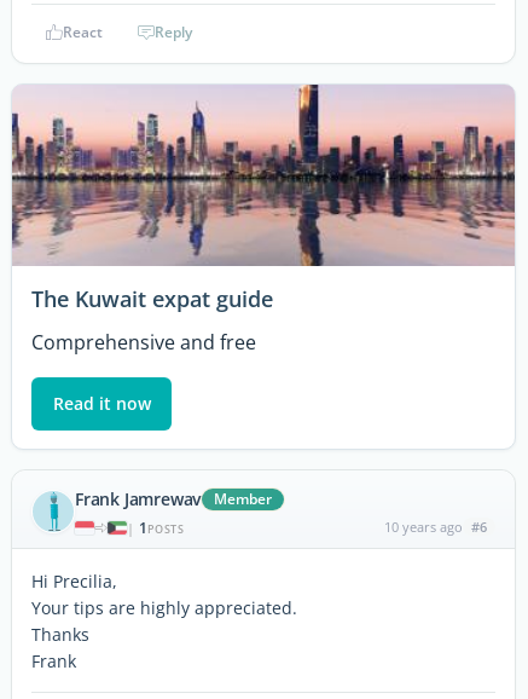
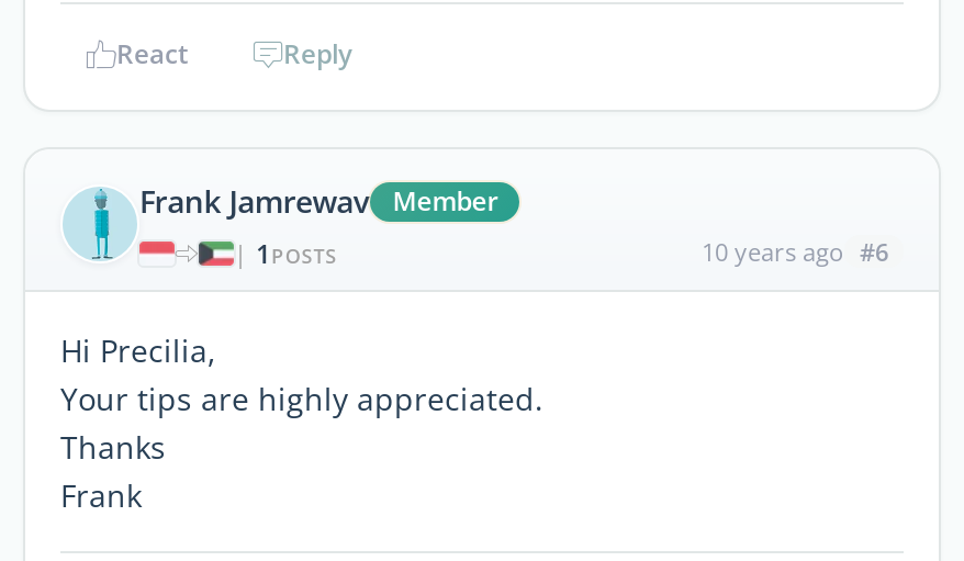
[11,83,516,415] [image] | The Kuwait expat guide | Comprehensive and free | Read it now -> none

